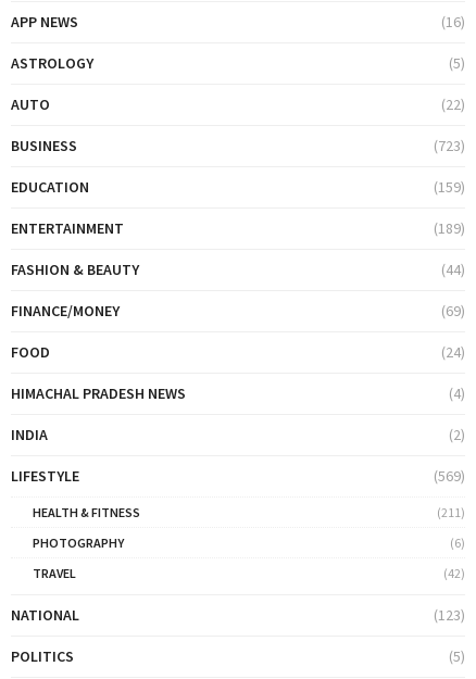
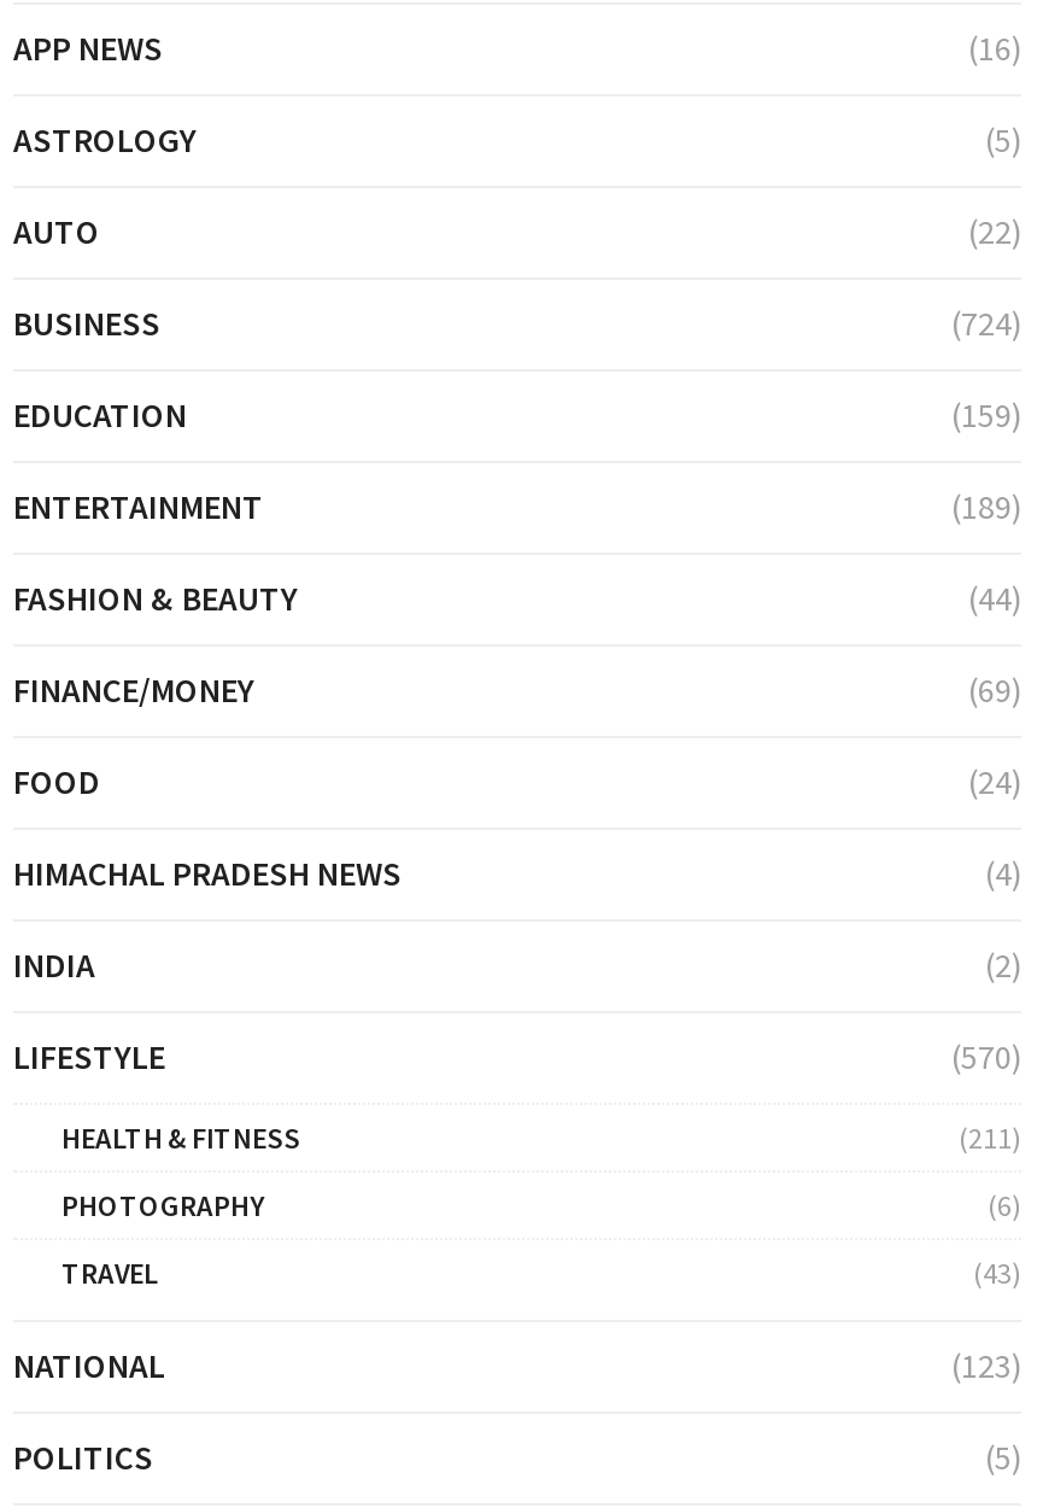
[434,136,465,155] (723) -> [951,302,1021,345] (724)
[434,466,465,486] (569) -> [951,1035,1021,1079] (570)
[443,565,465,581] (42) -> [973,1255,1021,1291] (43)

